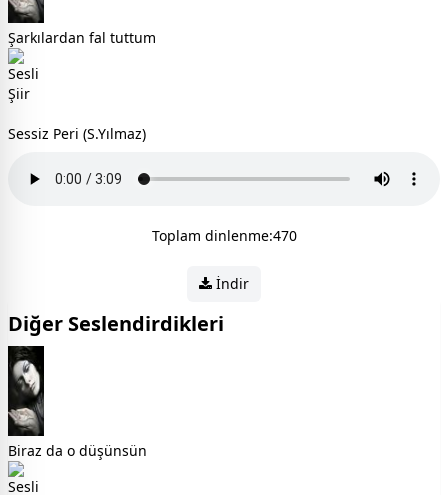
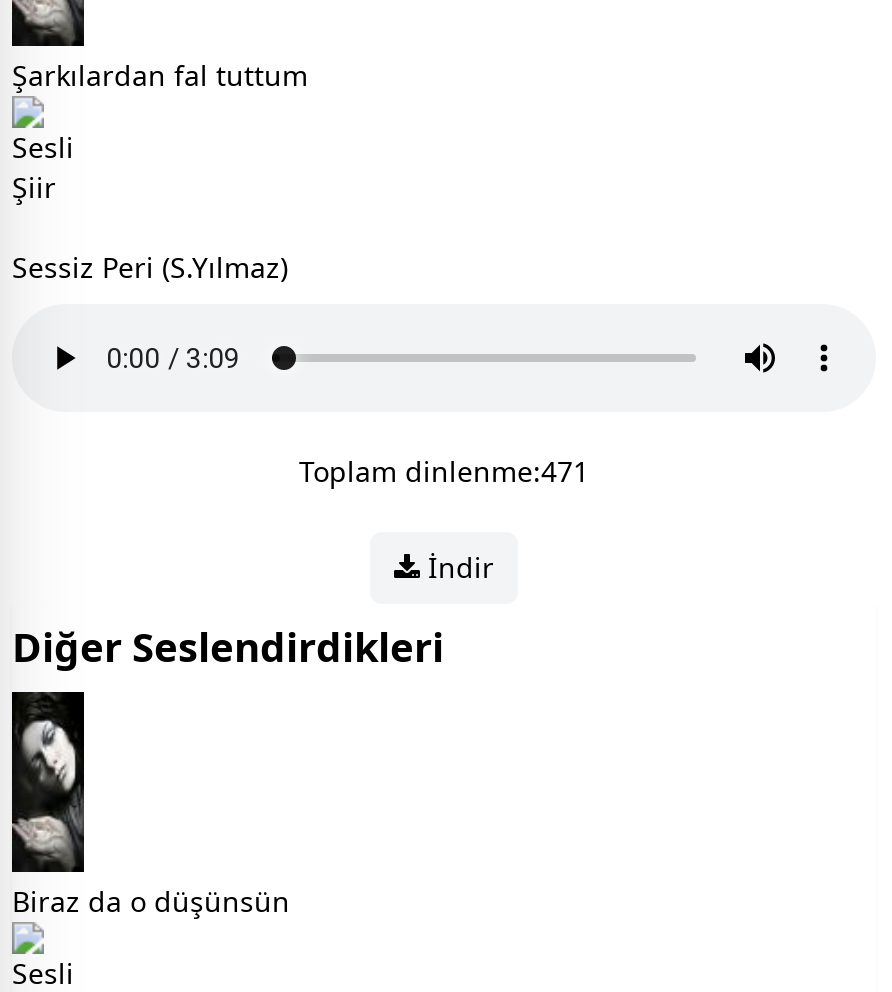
[151,226,296,245] Toplam dinlenme:470 -> [299,452,589,490] Toplam dinlenme:471

